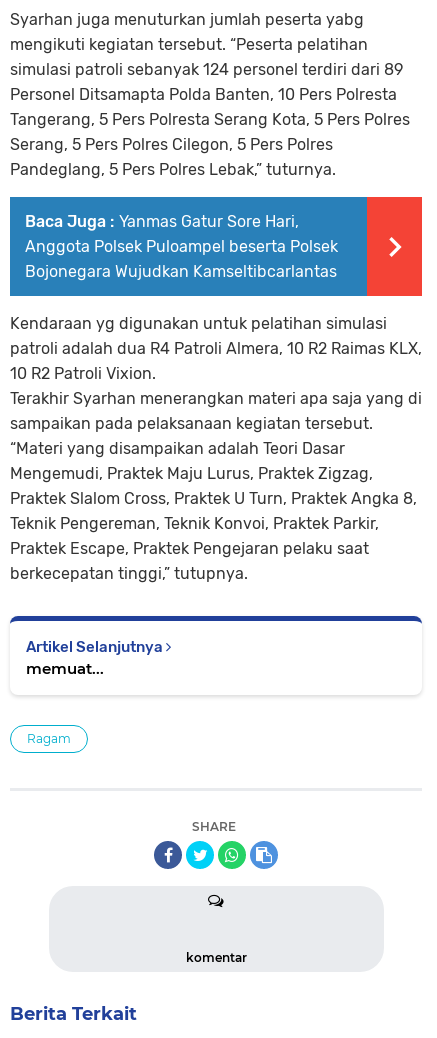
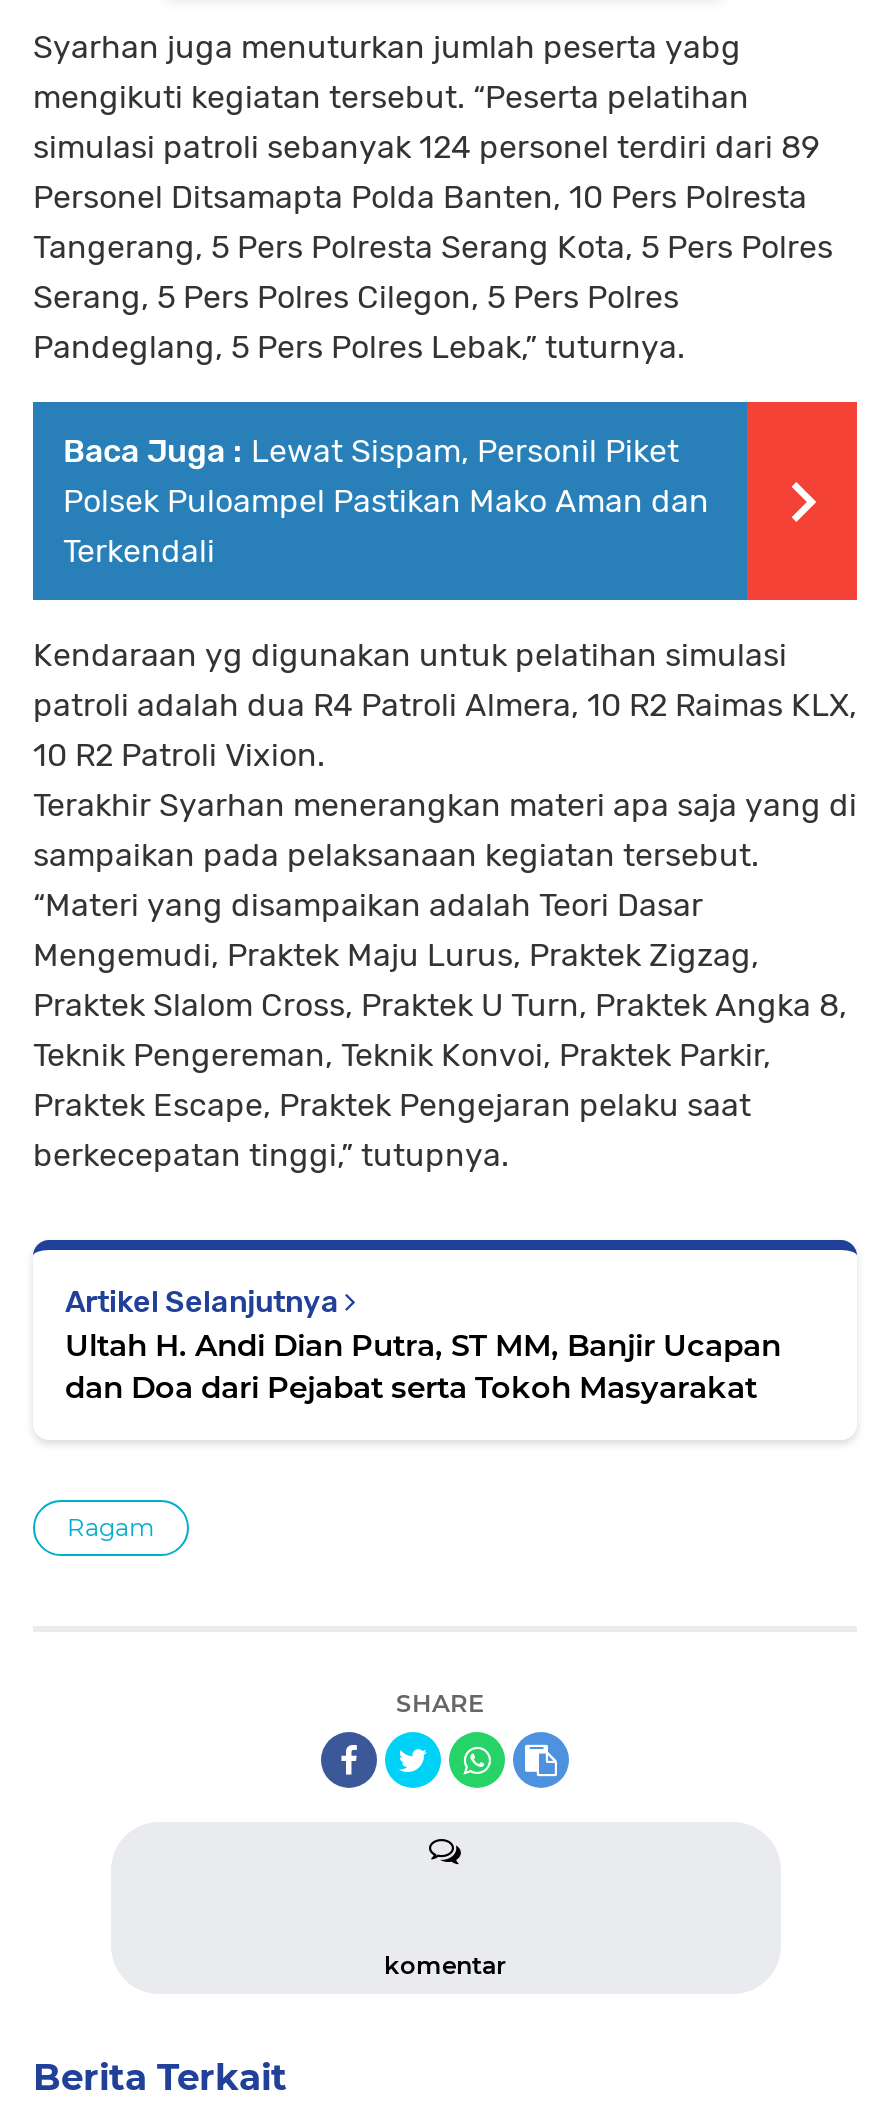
[25,212,338,281] Baca Juga : Yanmas Gatur Sore Hari, | Anggota Polsek Puloampel beserta Polsek | Bojonegara Wujudkan Kamseltibcarlantas -> [63,432,709,570] Baca Juga : Lewat Sispam, Personil Piket | Polsek Puloampel Pastikan Mako Aman dan | Terkendali
[26,659,104,678] memuat... -> [65,1326,781,1406] Ultah H. Andi Dian Putra, ST MM, Banjir Ucapan | dan Doa dari Pejabat serta Tokoh Masyarakat

